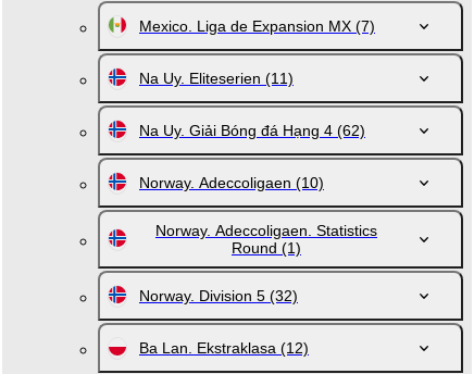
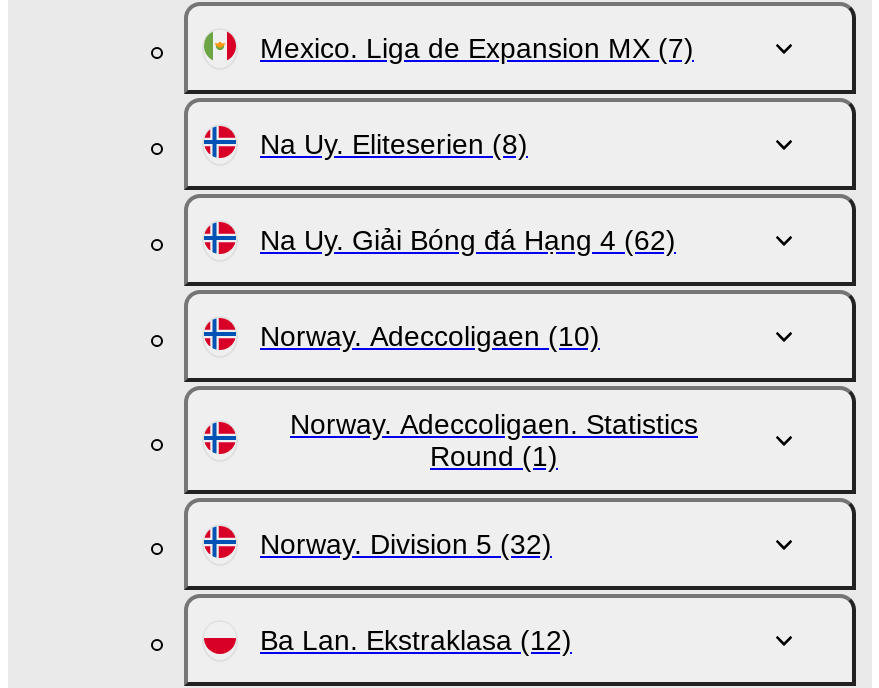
[139,70,294,87] Na Uy. Eliteserien (11) -> [260,128,528,160] Na Uy. Eliteserien (8)

